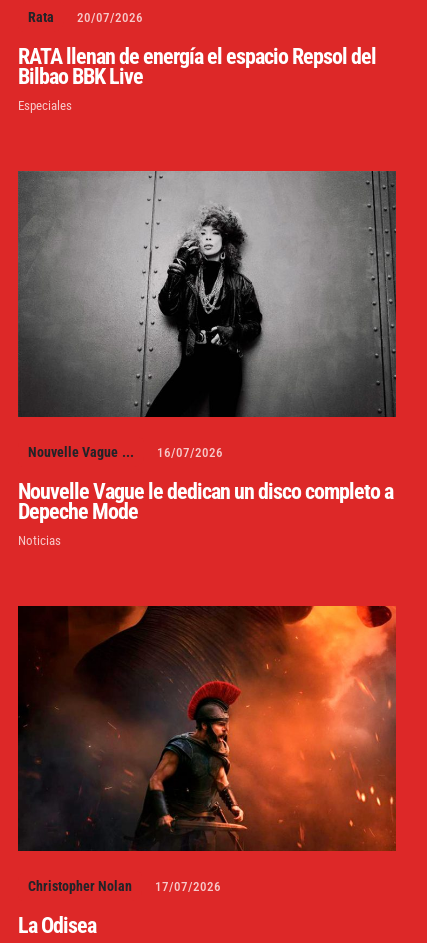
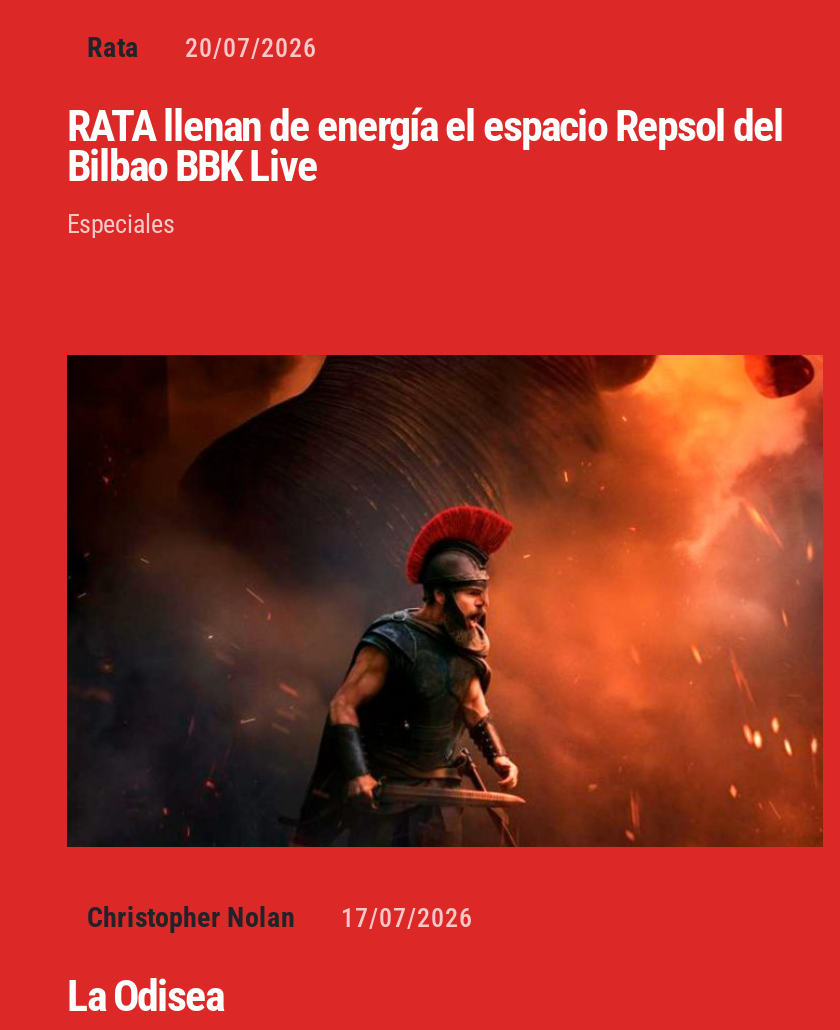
[18,170,397,548] [image] | Nouvelle Vague ... | 16/07/2026 | Nouvelle Vague le dedican un disco completo a | Depeche Mode | Noticias -> none

